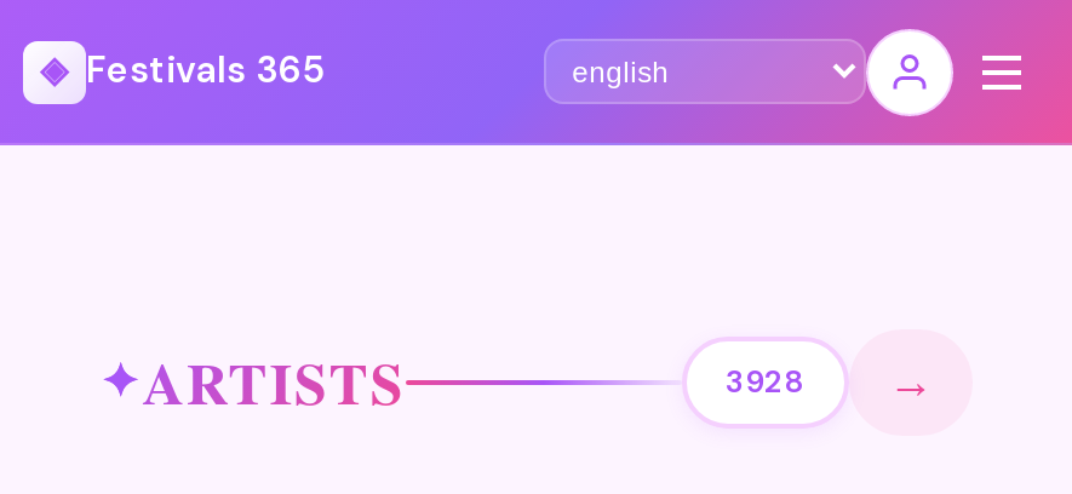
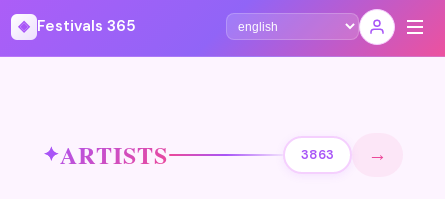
[726,362,806,403] 3928 -> [301,146,334,163] 3863

